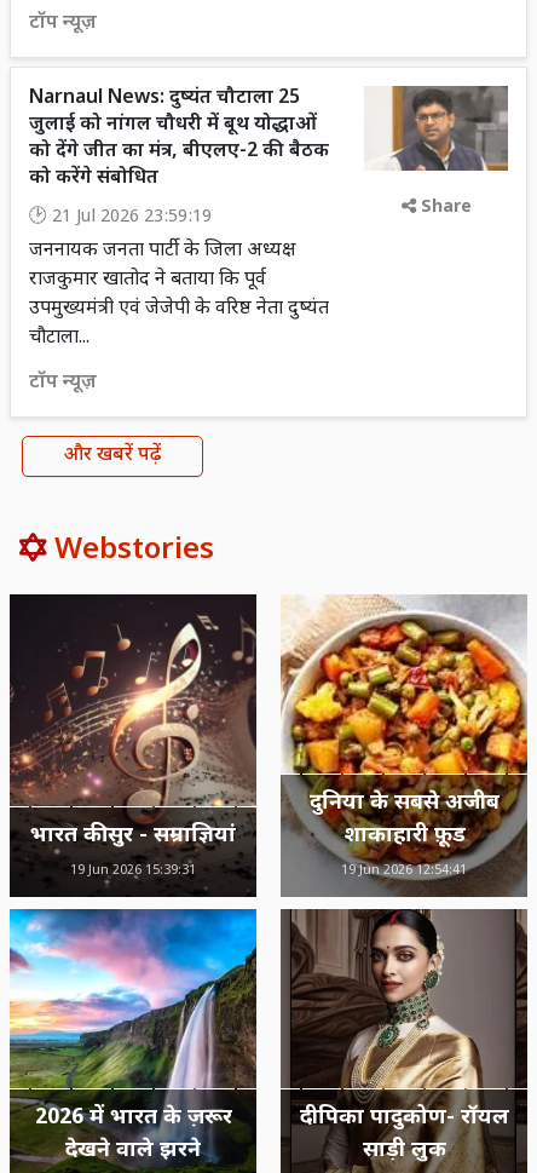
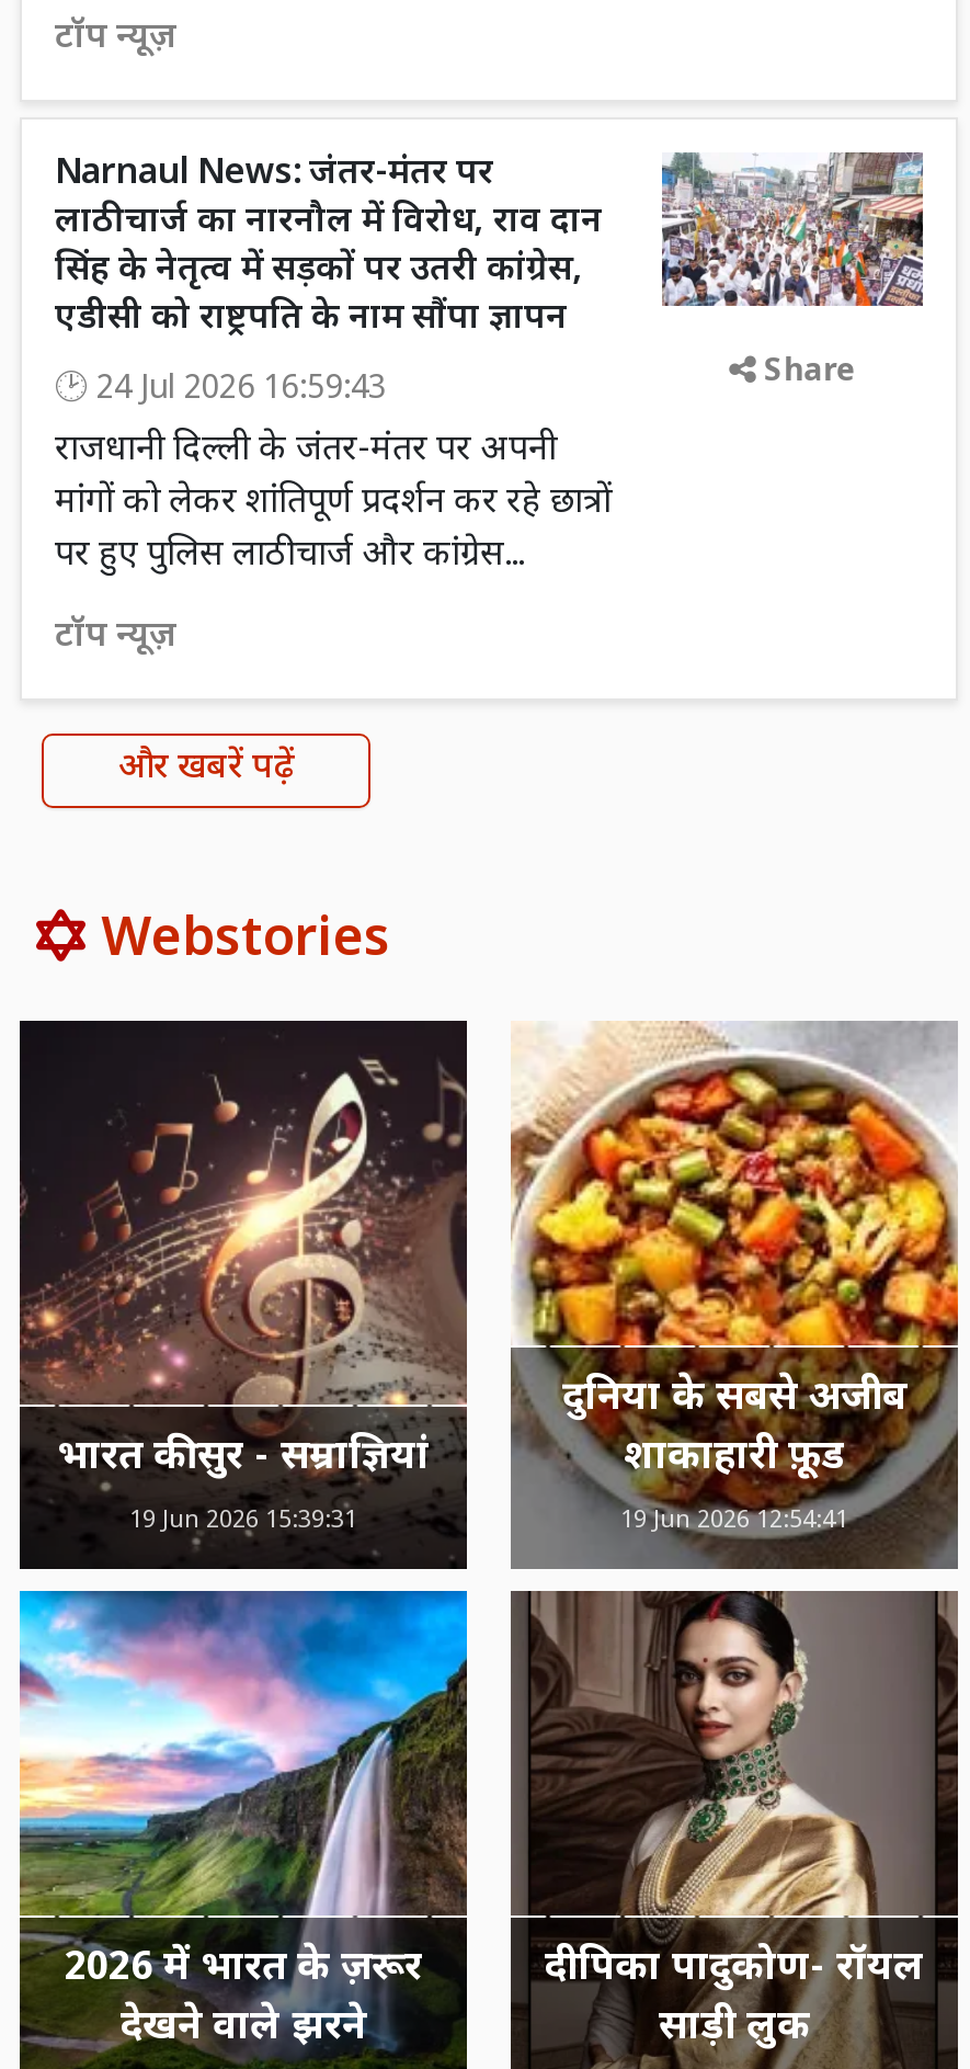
[29,85,508,191] [image] | Narnaul News: दुष्यंत चौटाला 25 | जुलाई को नांगल चौधरी में बूथ योद्धाओं | को देंगे जीत का मंत्र, बीएलए-2 की बैठक | को करेंगे संबोधित -> [55,152,923,343] [image] | Narnaul News: जंतर-मंतर पर | लाठीचार्ज का नारनौल में विरोध, राव दान | सिंह के नेतृत्व में सड़कों पर उतरी कांग्रेस, | एडीसी को राष्ट्रपति के नाम सौंपा ज्ञापन
[29,206,329,351] 21 Jul 2026 23:59:19 | जननायक जनता पार्टी के जिला अध्यक्ष | राजकुमार खातोद ने बताया कि पूर्व | उपमुख्यमंत्री एवं जेजेपी के वरिष्ठ नेता दुष्यंत | चौटाला... -> [55,370,612,580] 24 Jul 2026 16:59:43 | राजधानी दिल्ली के जंतर-मंतर पर अपनी | मांगों को लेकर शांतिपूर्ण प्रदर्शन कर रहे छात्रों | पर हुए पुलिस लाठीचार्ज और कांग्रेस...

